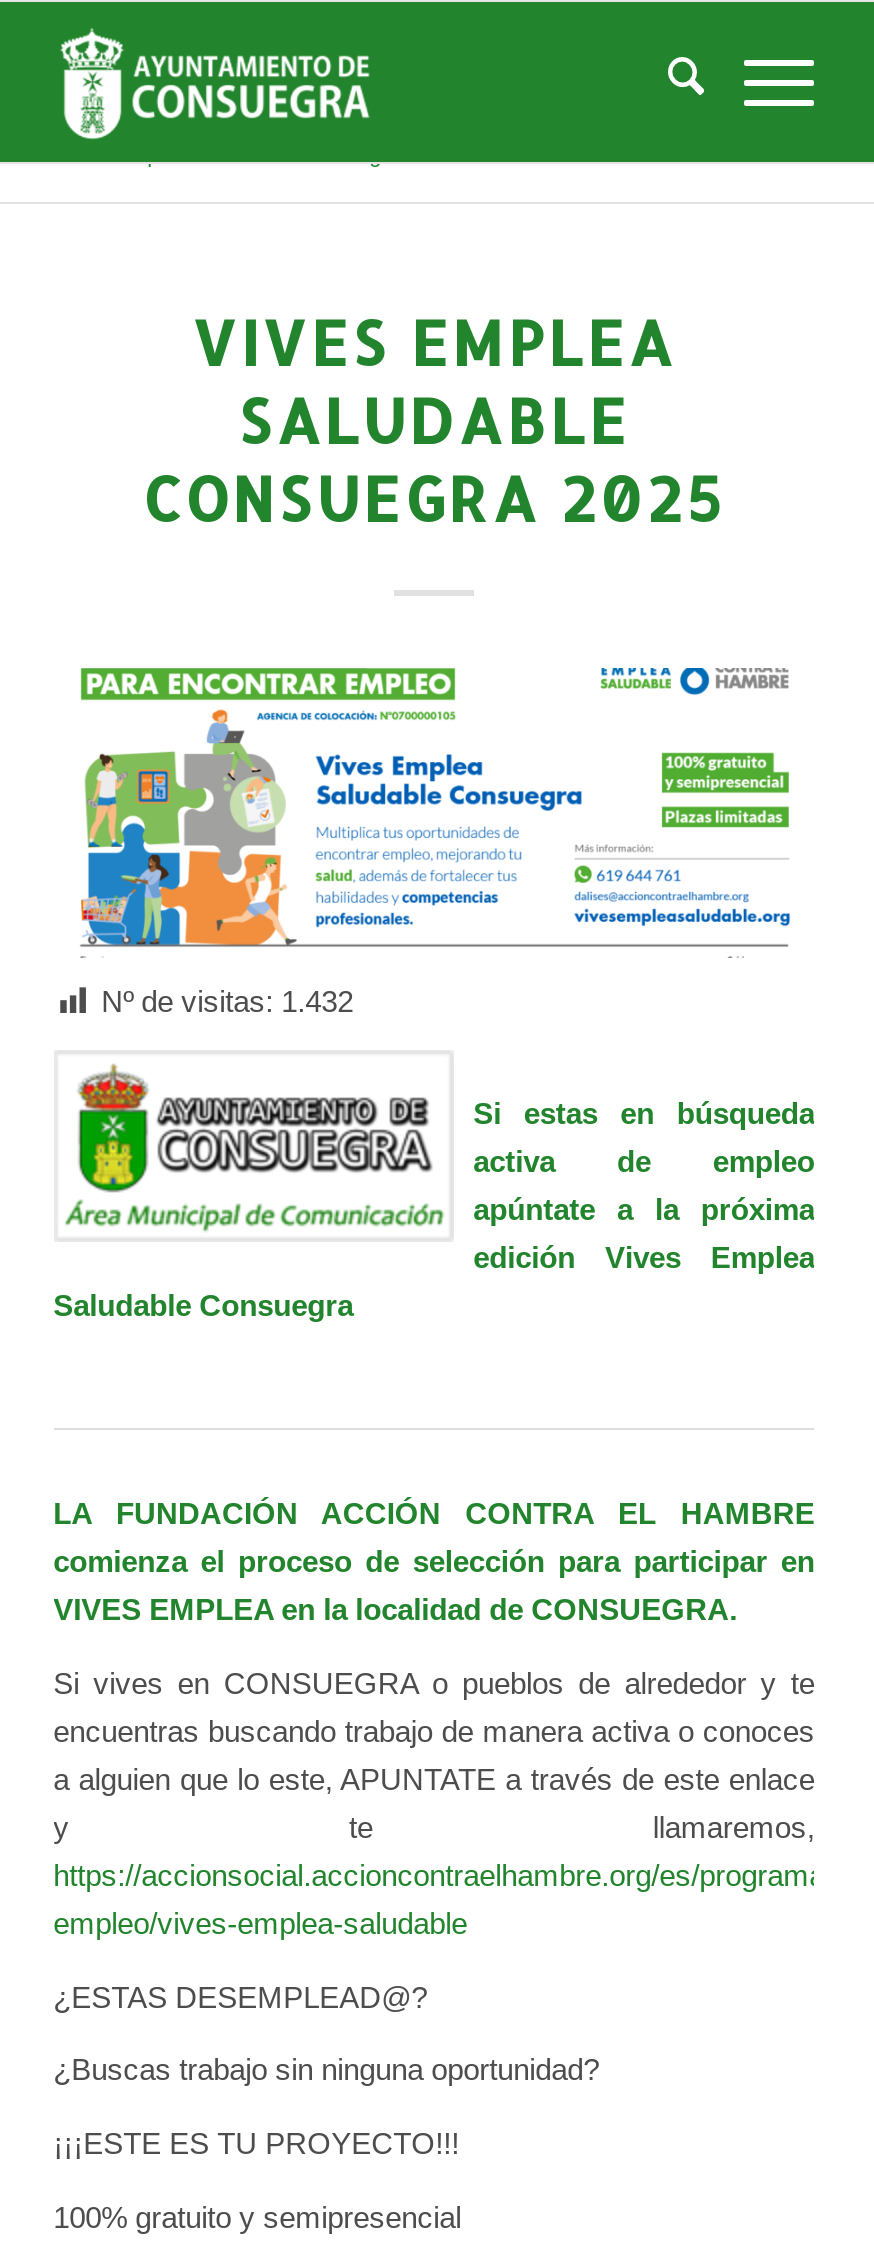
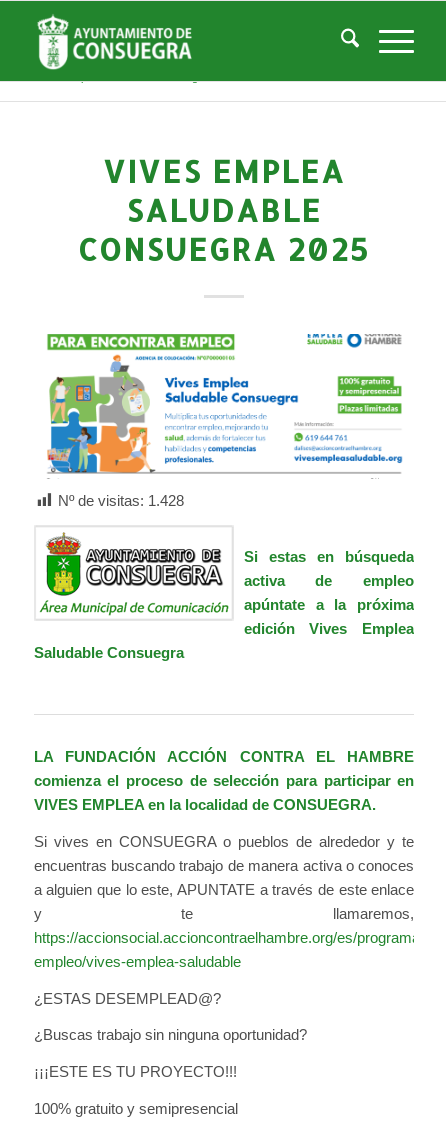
[101,983,353,1017] Nº de visitas: 1.432 -> [58,492,184,509] Nº de visitas: 1.428

